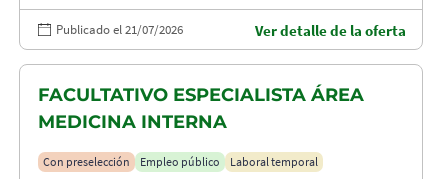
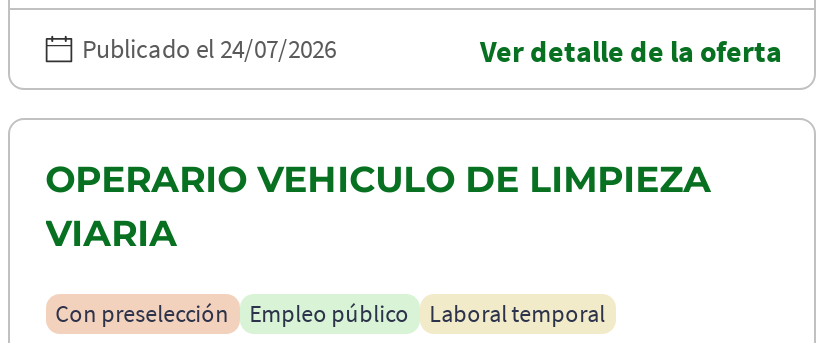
[56,21,183,38] Publicado el 21/07/2026 -> [82,31,336,65] Publicado el 24/07/2026
[38,84,364,133] FACULTATIVO ESPECIALISTA ÁREA | MEDICINA INTERNA -> [45,158,711,256] OPERARIO VEHICULO DE LIMPIEZA | VIARIA

